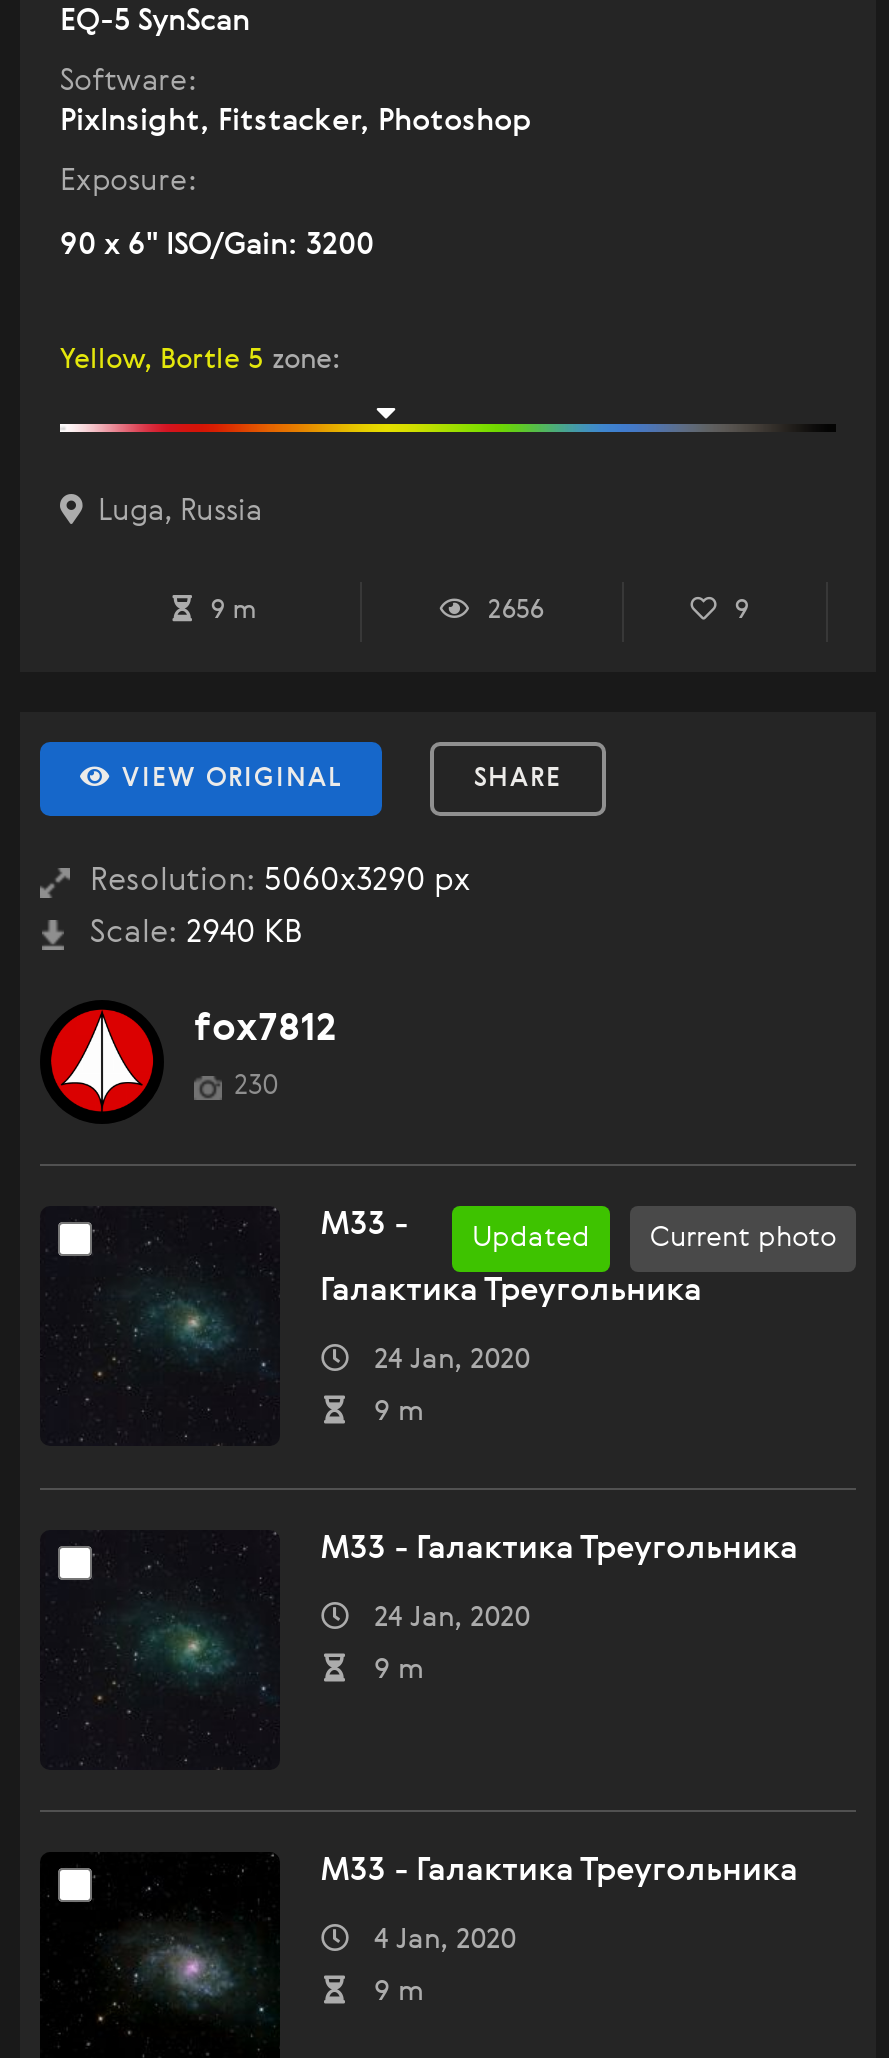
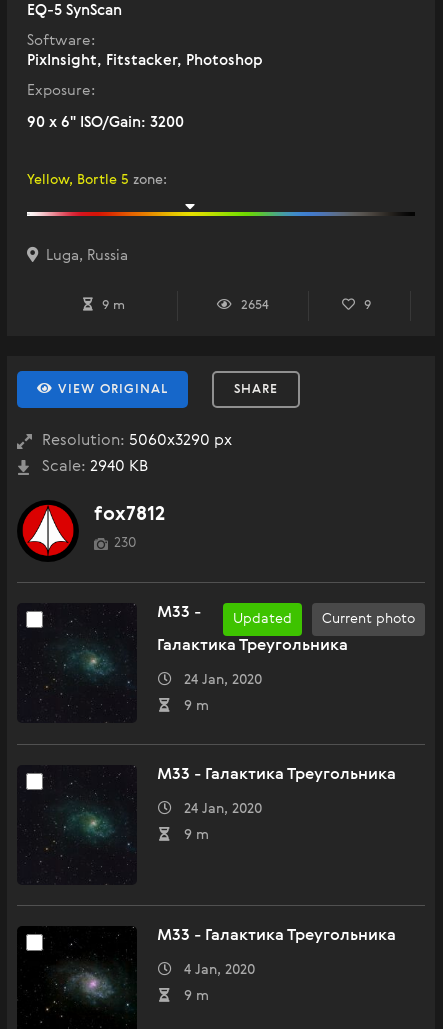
[480,598,544,624] 2656 -> [237,299,269,312] 2654

